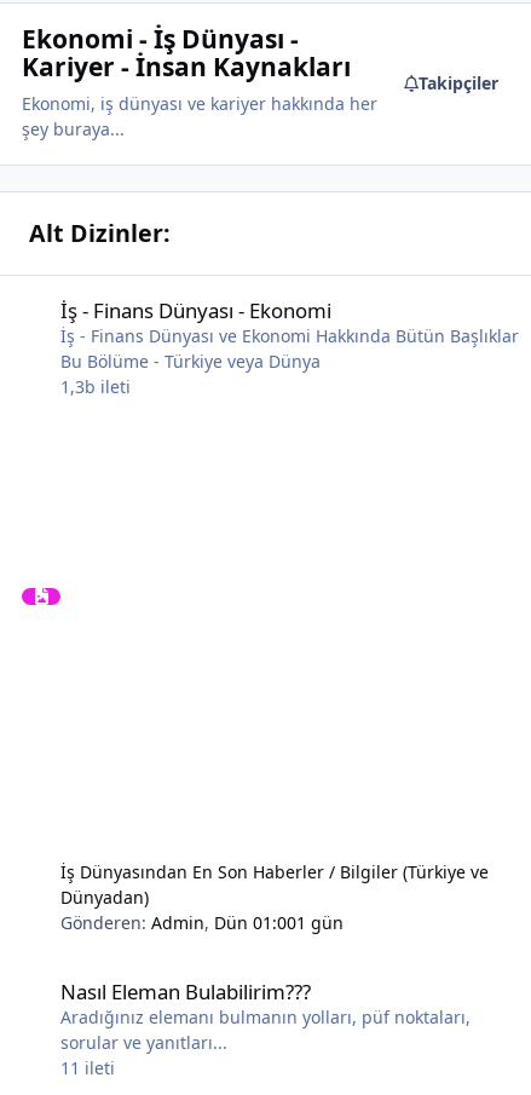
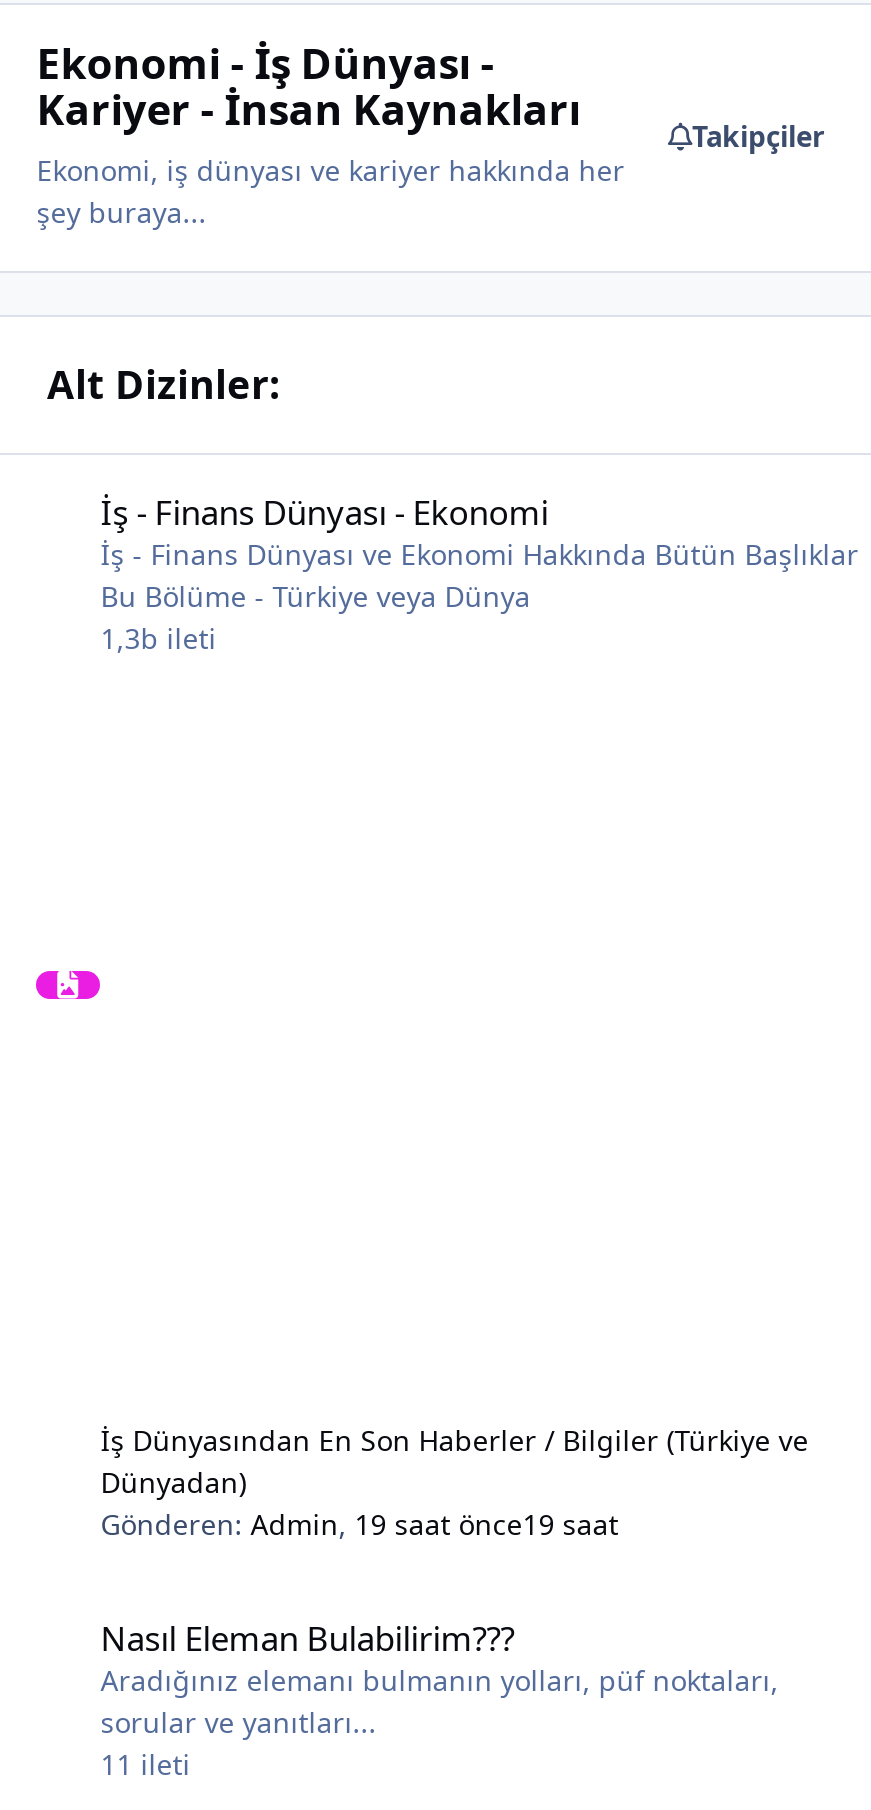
[61,910,344,933] Gönderen: Admin, Dün 01:001 gün -> [100,1504,618,1542] Gönderen: Admin, 19 saat önce19 saat

